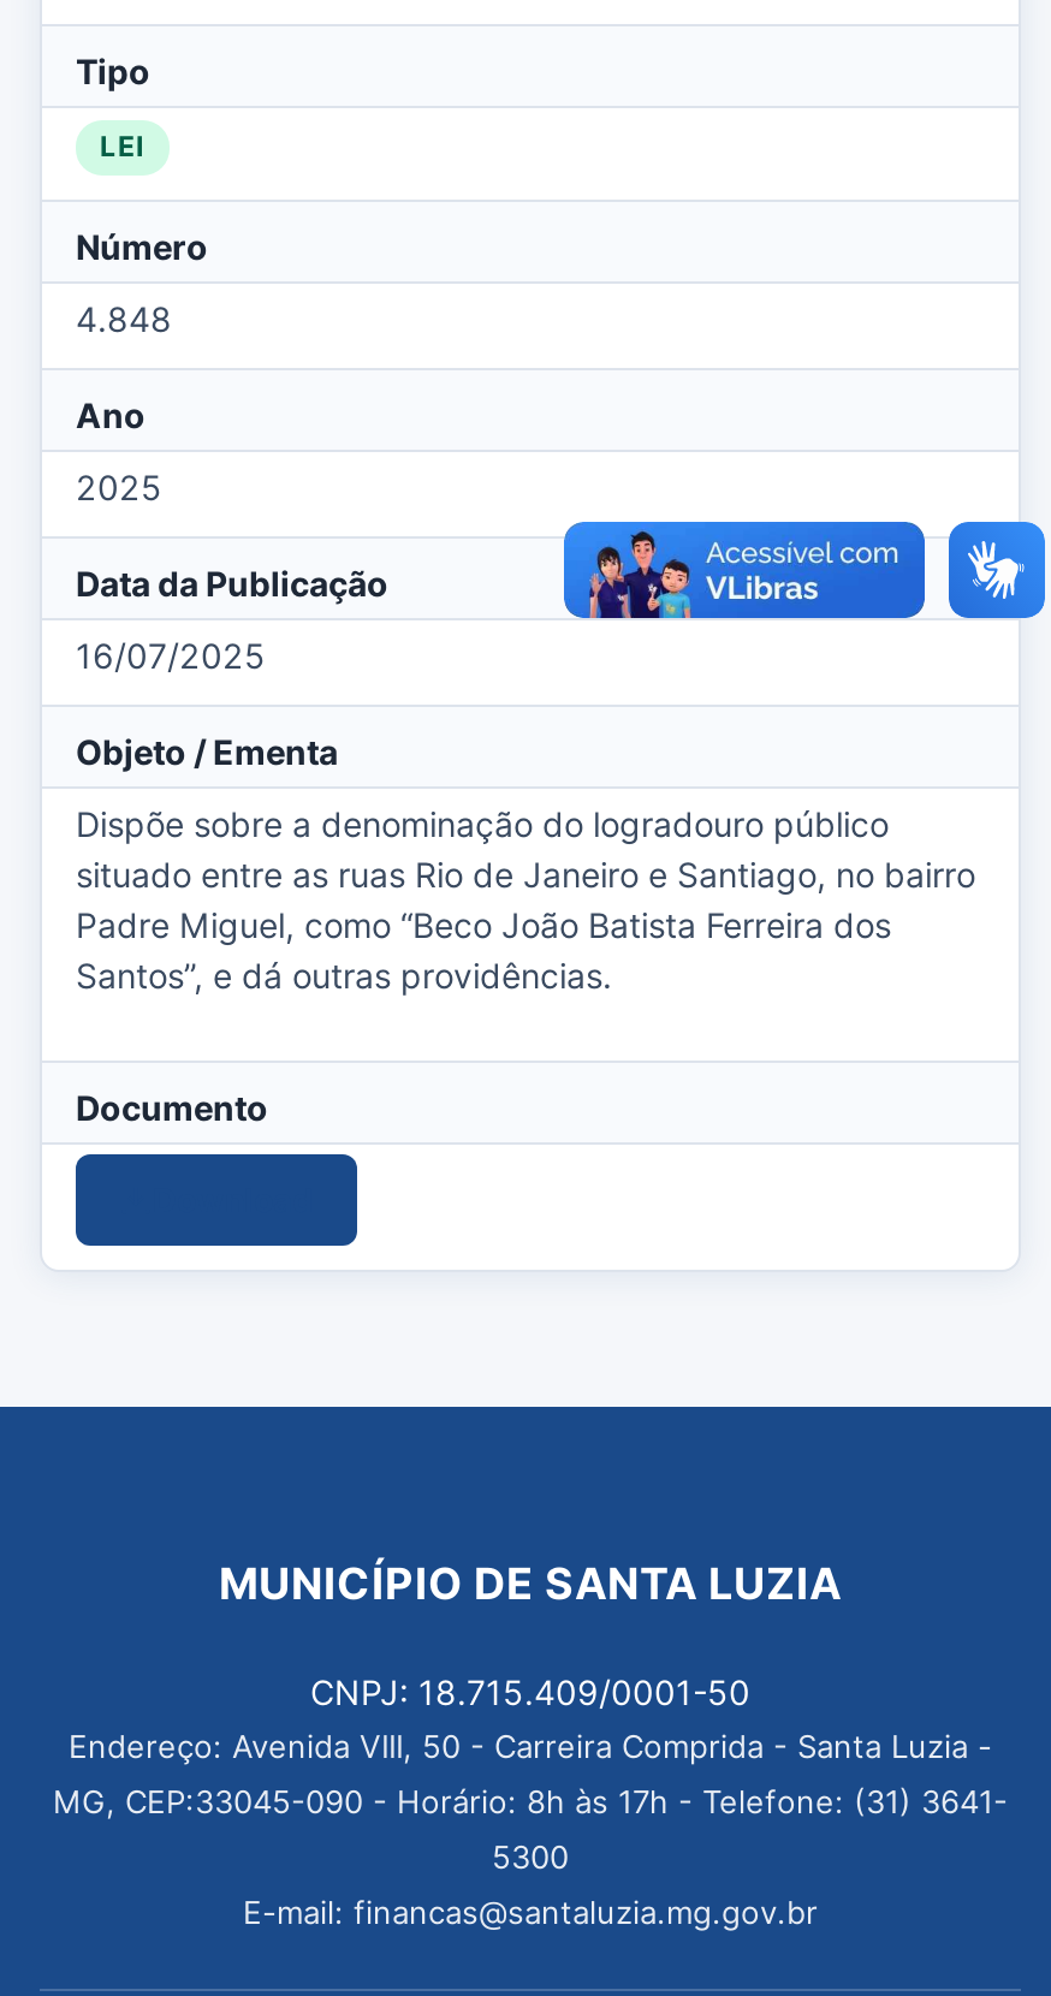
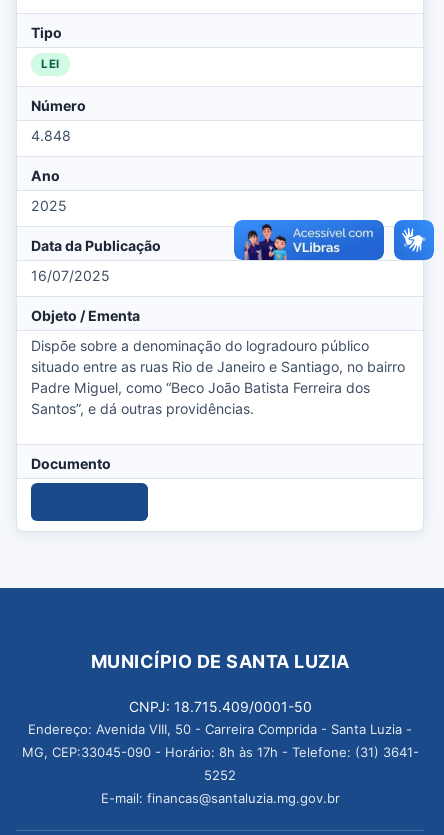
[492,1837,569,1875] 5300 -> [204,767,236,783] 5252

